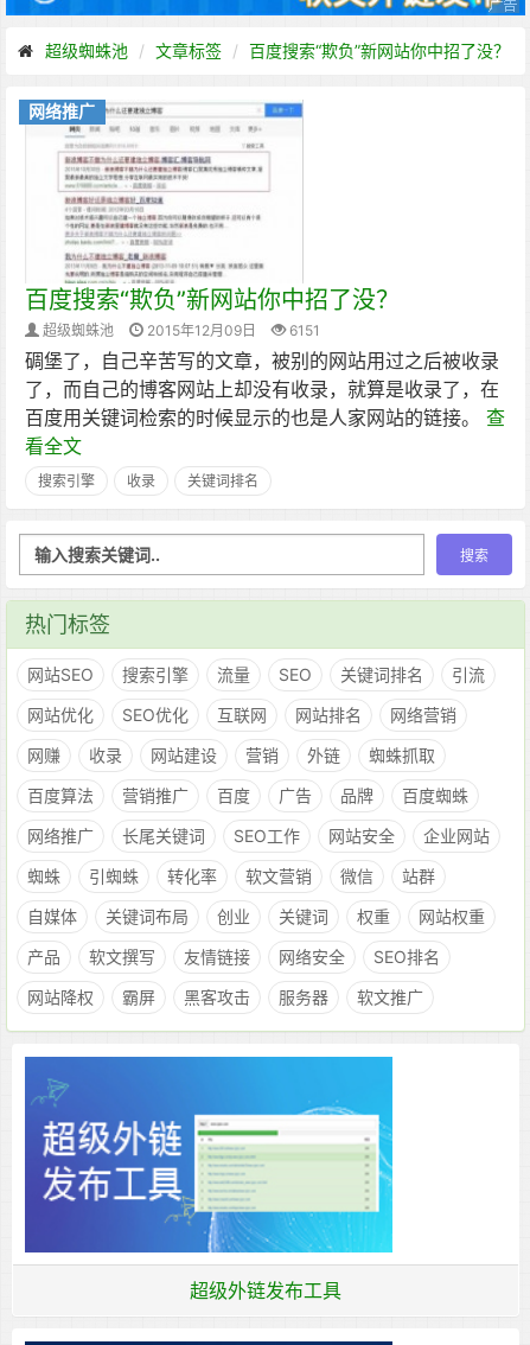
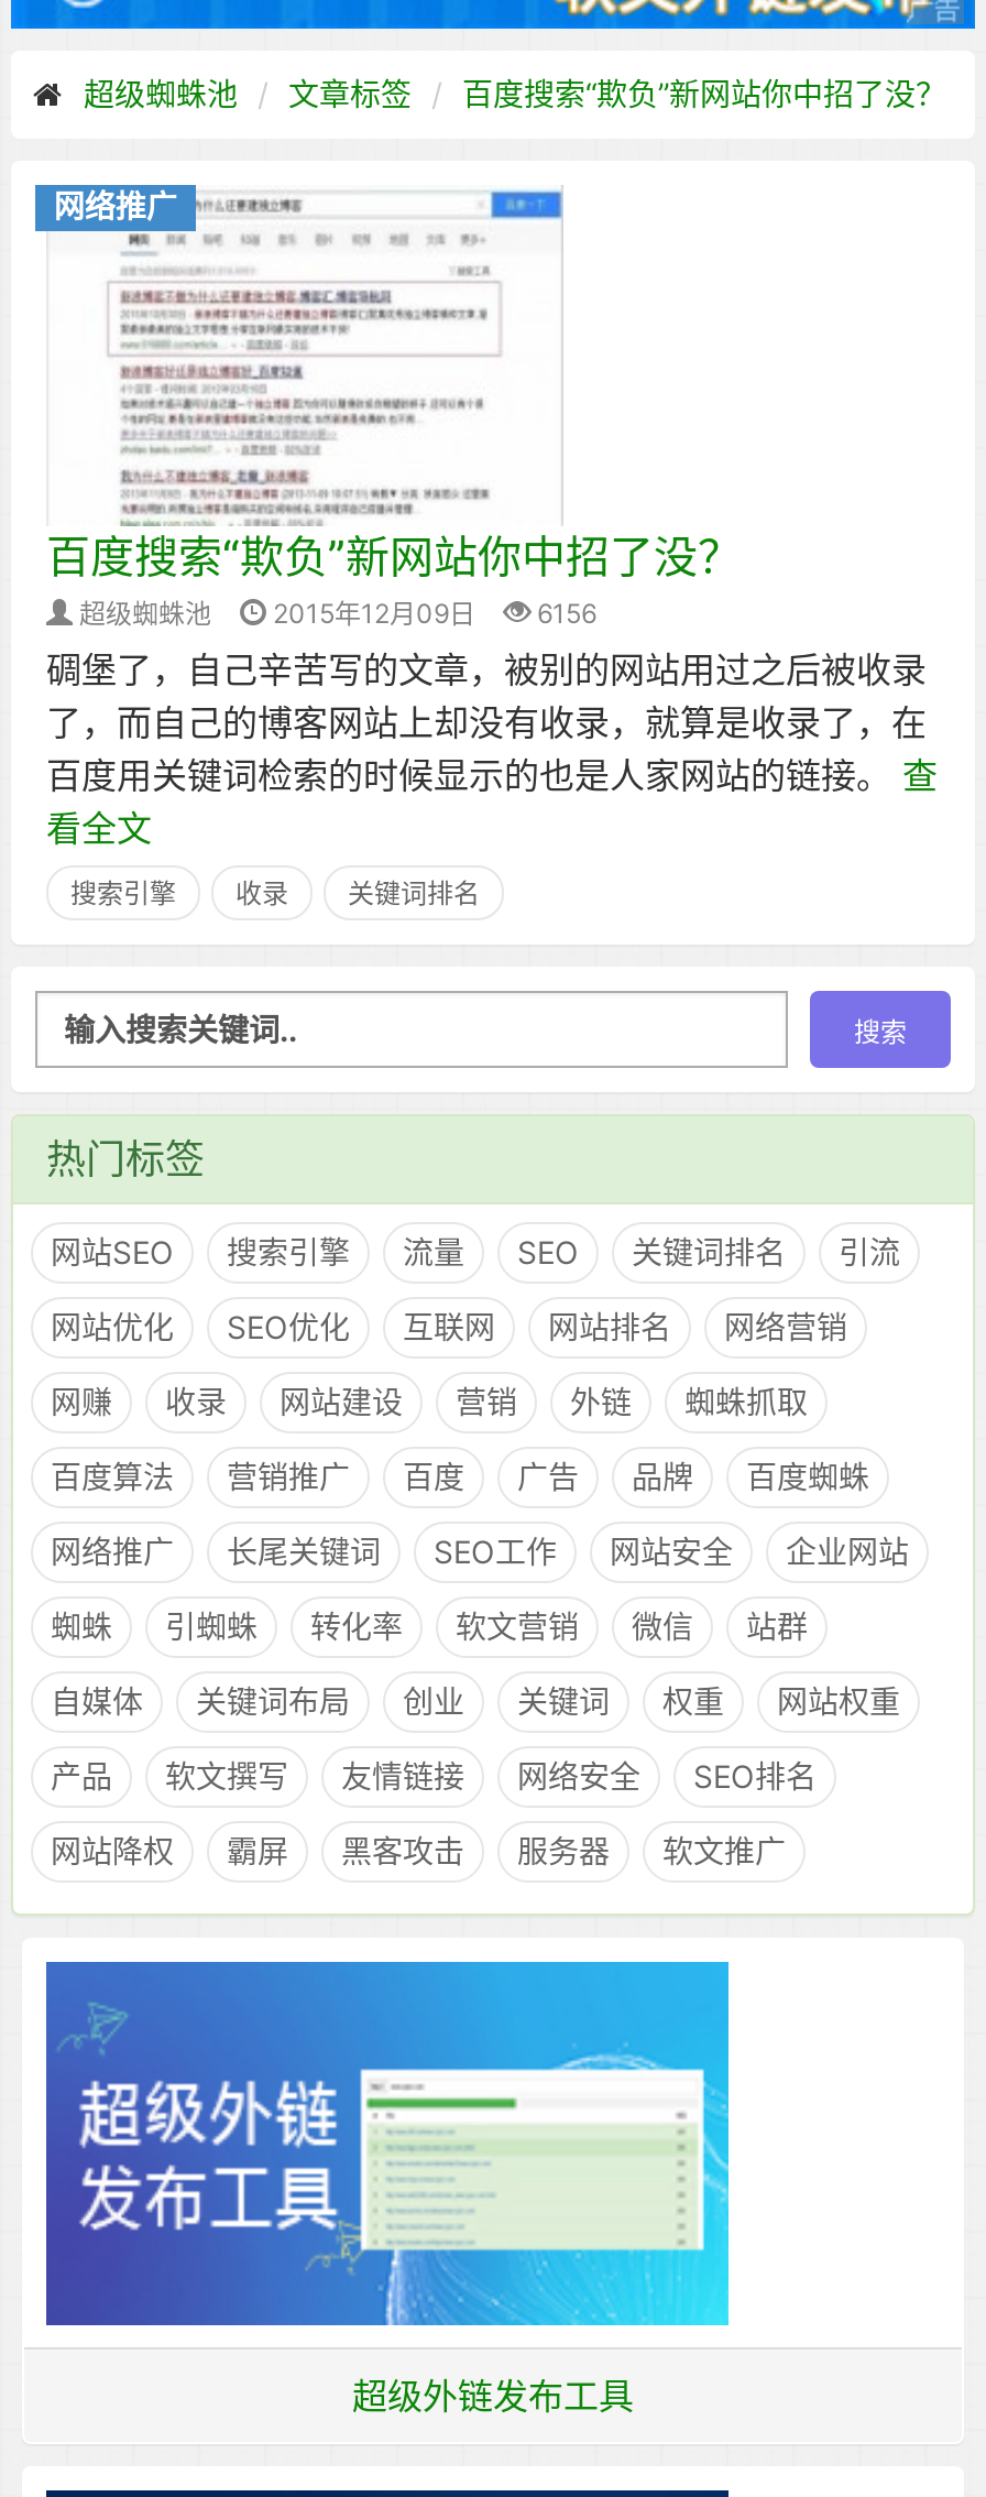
[43,321,320,339] 超级蜘蛛池 2015年12月09日 6151 -> [79,597,596,630] 超级蜘蛛池 2015年12月09日 6156

